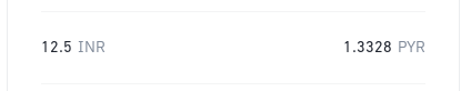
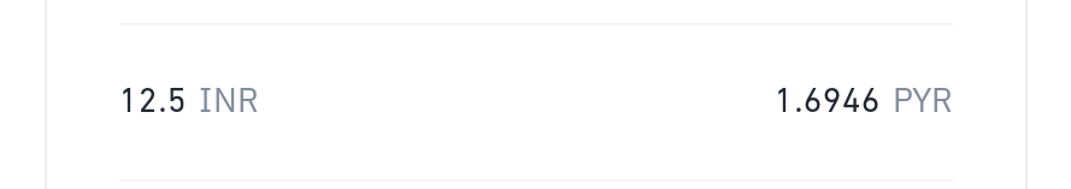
[343,40,425,55] 1.3328 PYR -> [775,85,953,119] 1.6946 PYR

